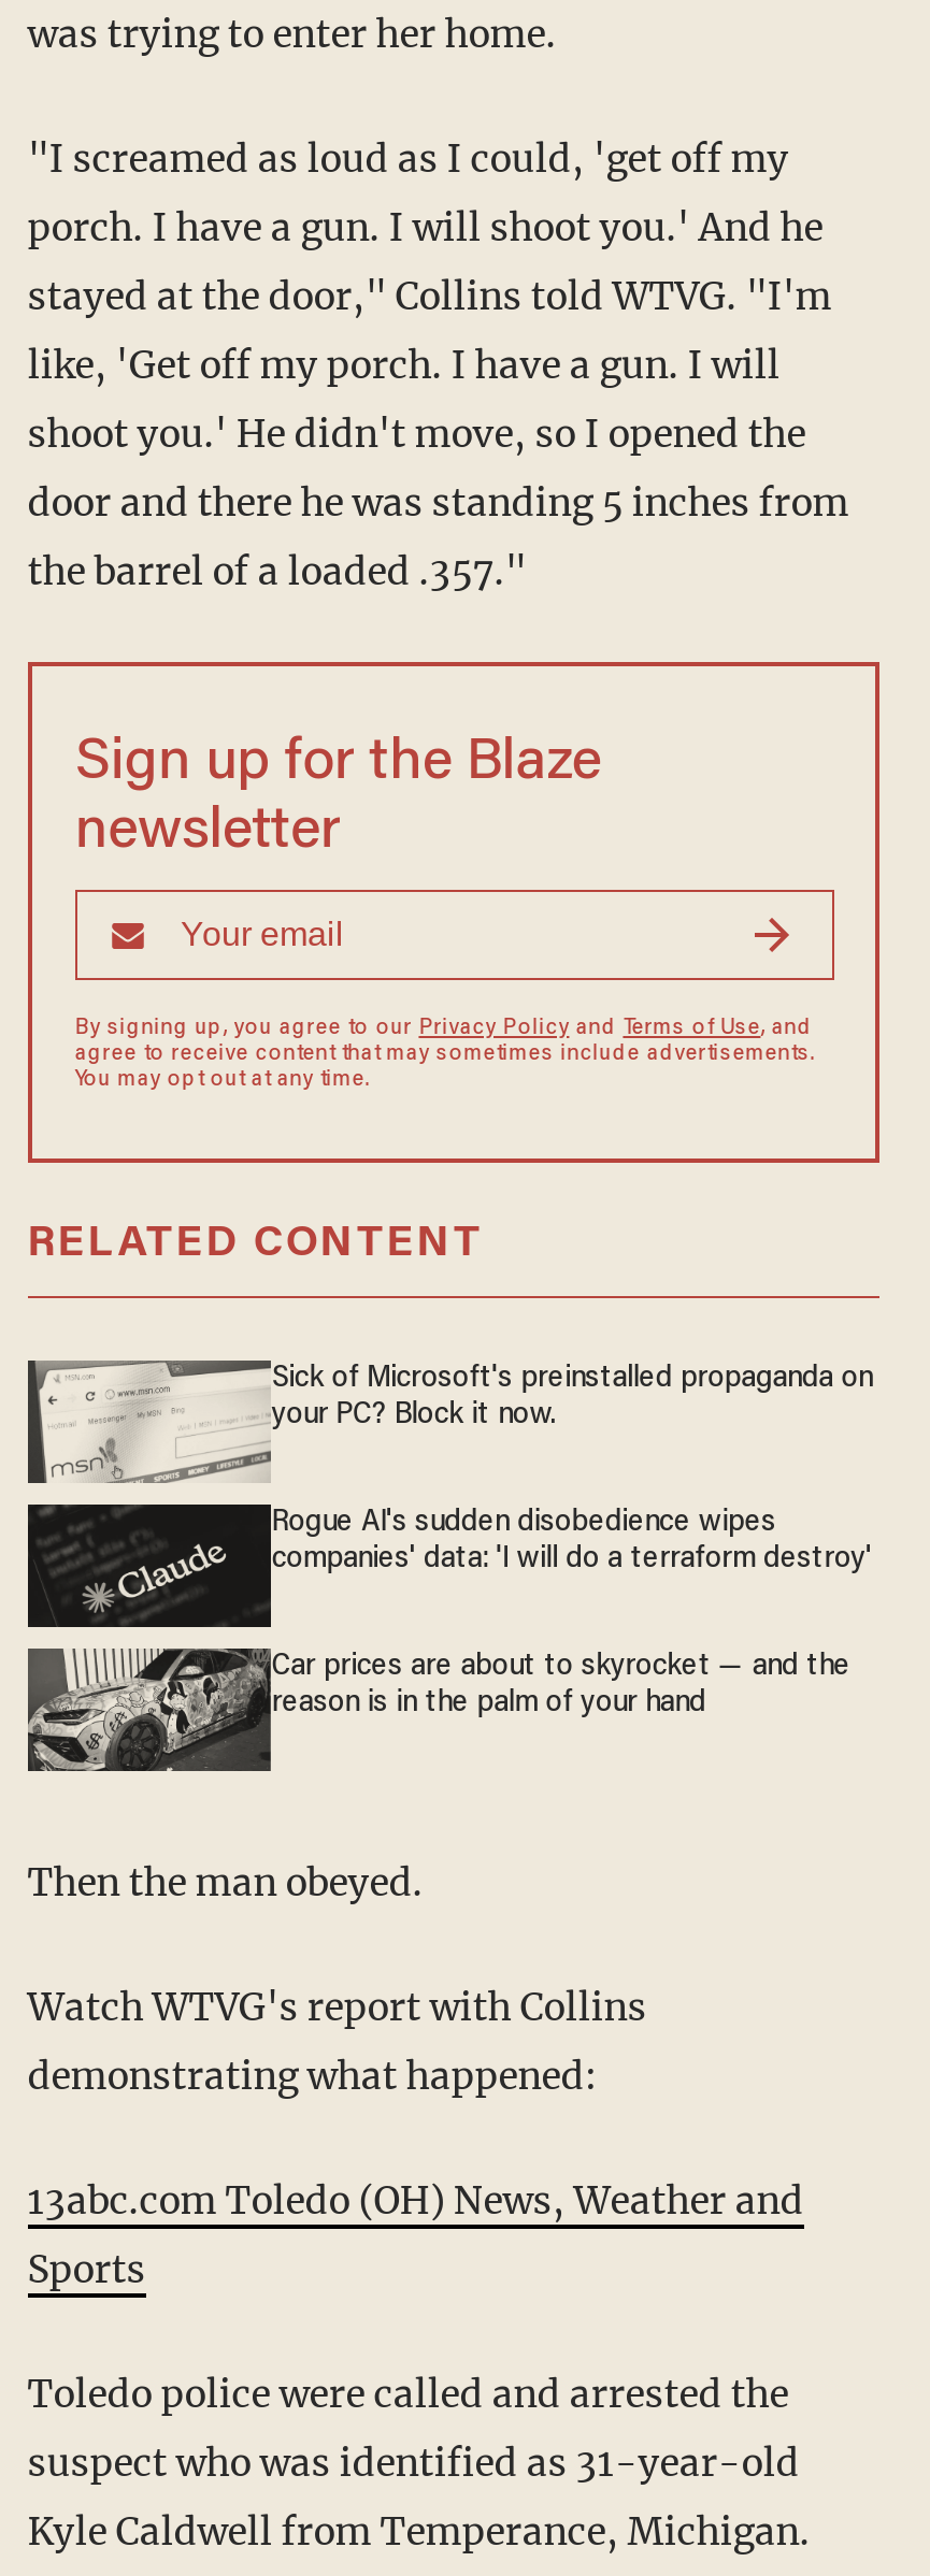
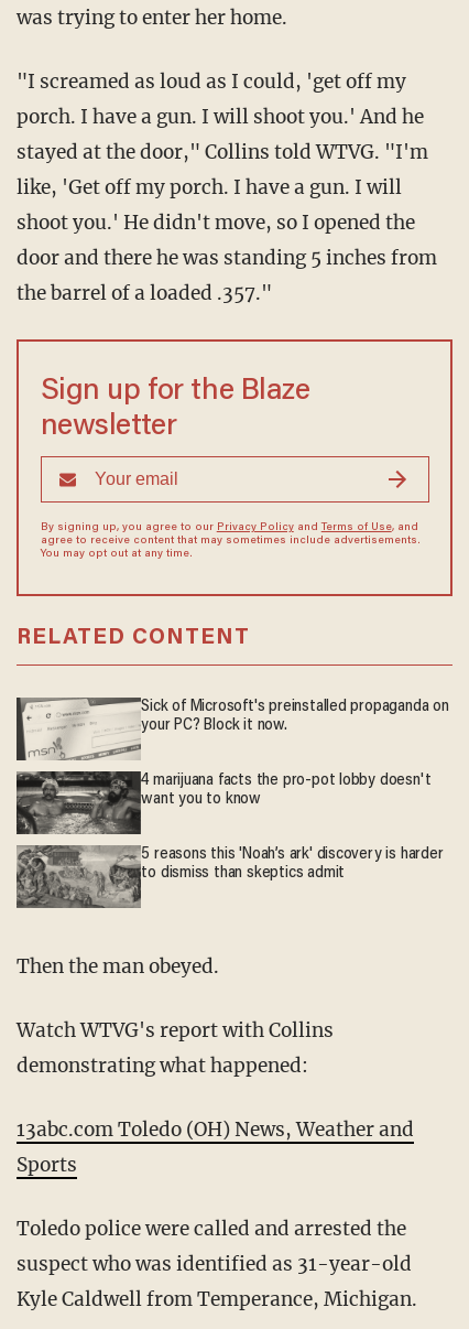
[28,1505,872,1627] [image] | Rogue AI's sudden disobedience wipes | companies' data: 'I will do a terraform destroy' -> [15,770,431,835] [image] | 4 marijuana facts the pro-pot lobby doesn't | want you to know
[28,1649,850,1771] [image] | Car prices are about to skyrocket — and the | reason is in the palm of your hand -> [15,845,443,909] [image] | 5 reasons this 'Noah’s ark' discovery is harder | to dismiss than skeptics admit

